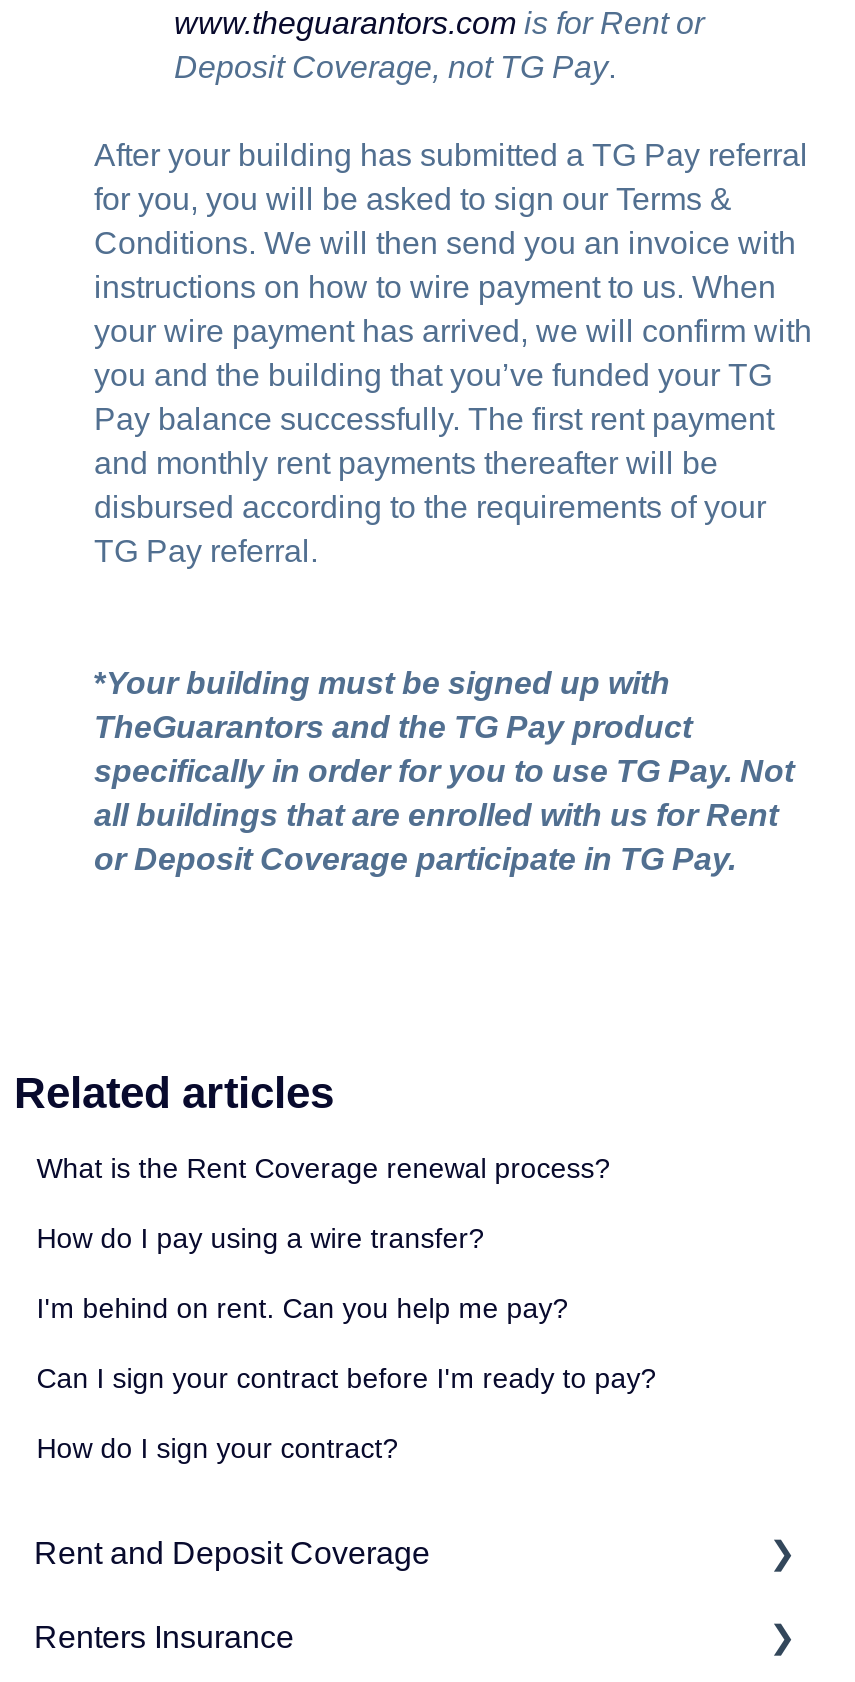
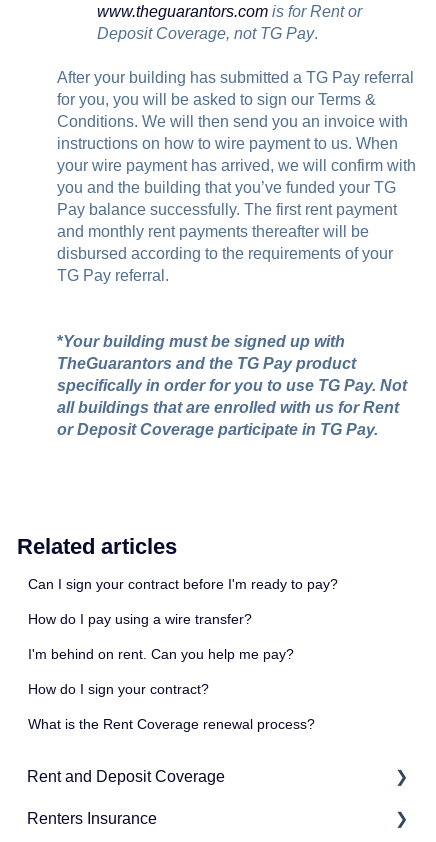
moved [36,1152,610,1184] -> [28,716,315,732]: What is the Rent Coverage renewal process?
moved [36,1362,656,1394] -> [28,576,338,592]: Can I sign your contract before I'm ready to pay?
moved [36,1432,398,1464] -> [28,681,209,697]: How do I sign your contract?

